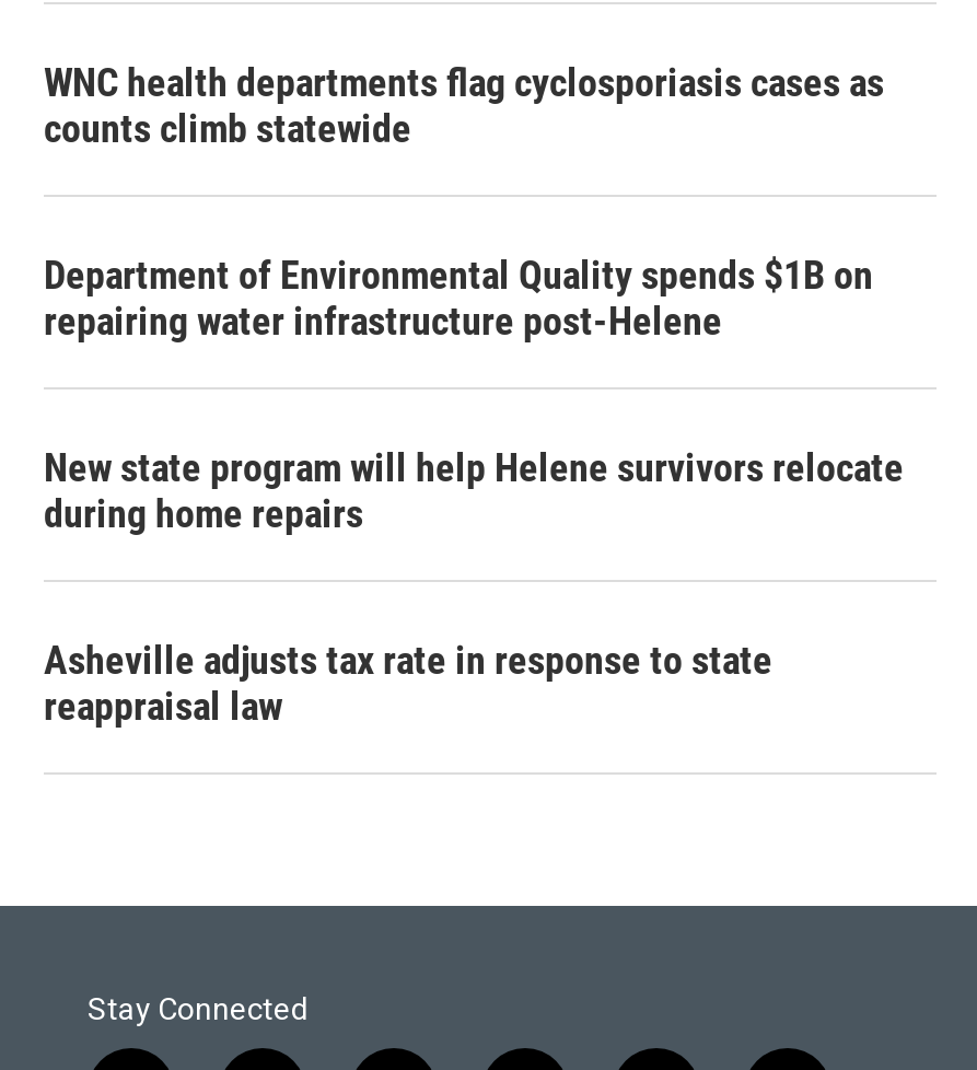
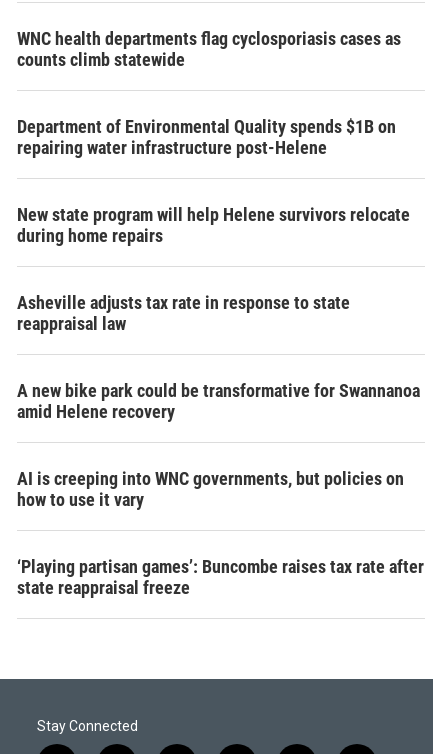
none -> [17,380,424,598] A new bike park could be transformative for Swannanoa | amid Helene recovery | AI is creeping into WNC governments, but policies on | how to use it vary | ‘Playing partisan games’: Buncombe raises tax rate after | state reappraisal freeze

